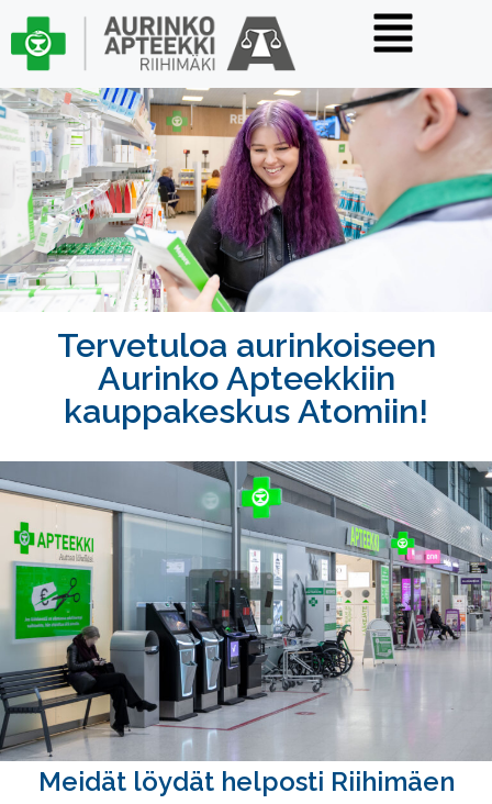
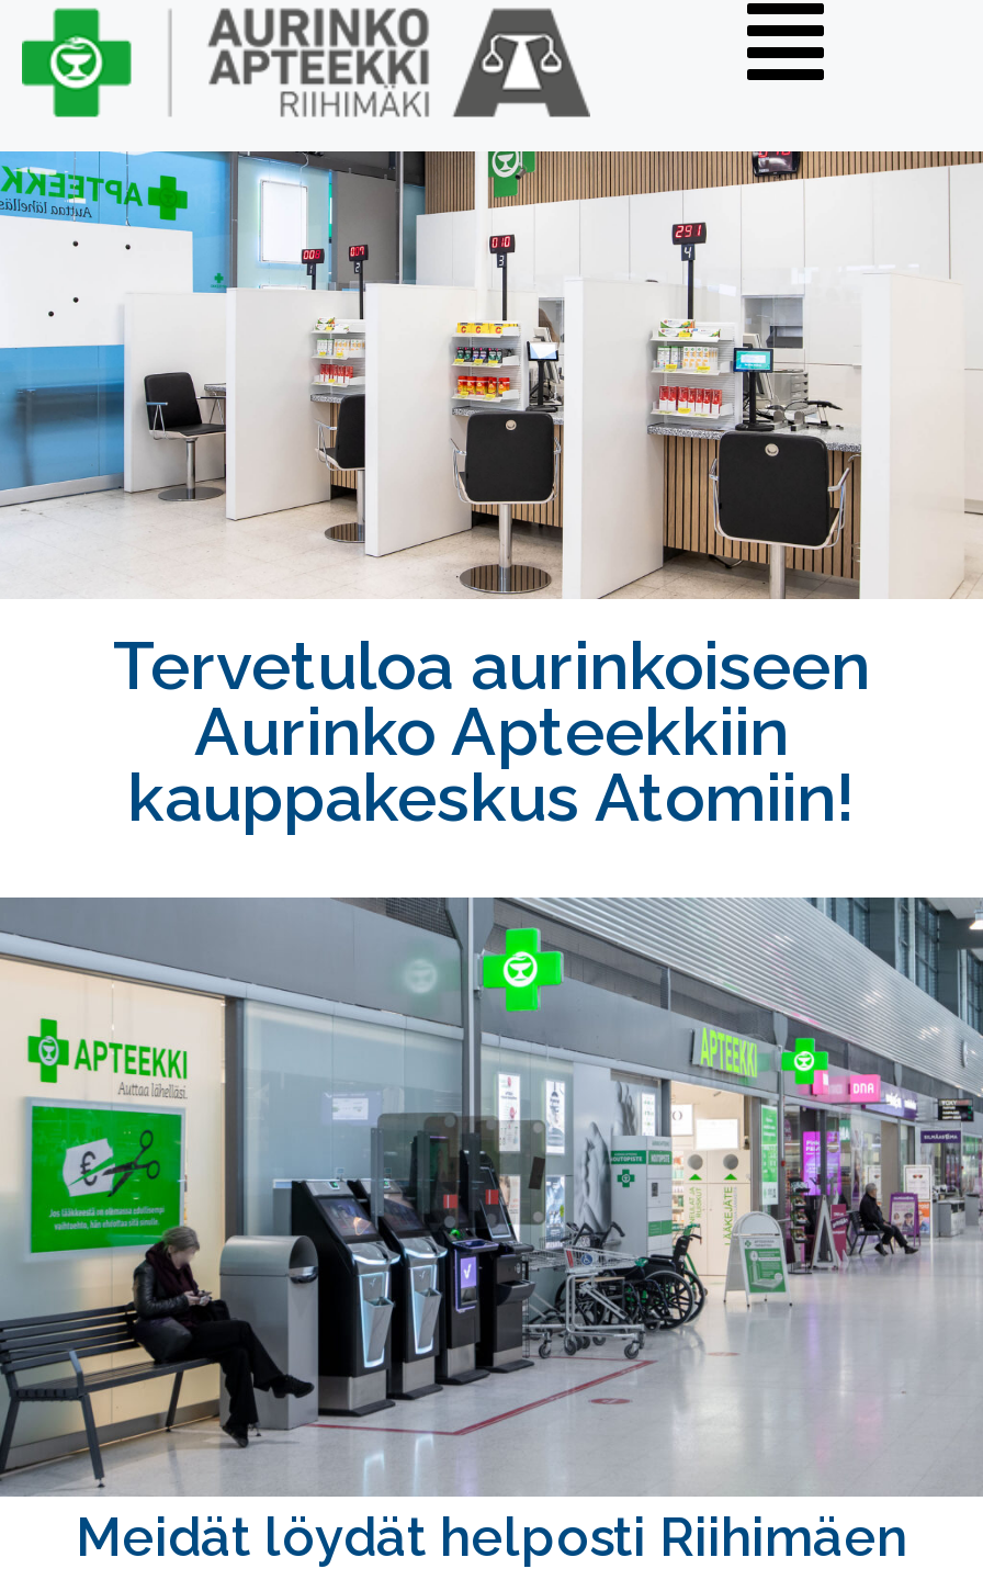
[3,87,489,312] [image] -> [7,149,976,601] [image]

